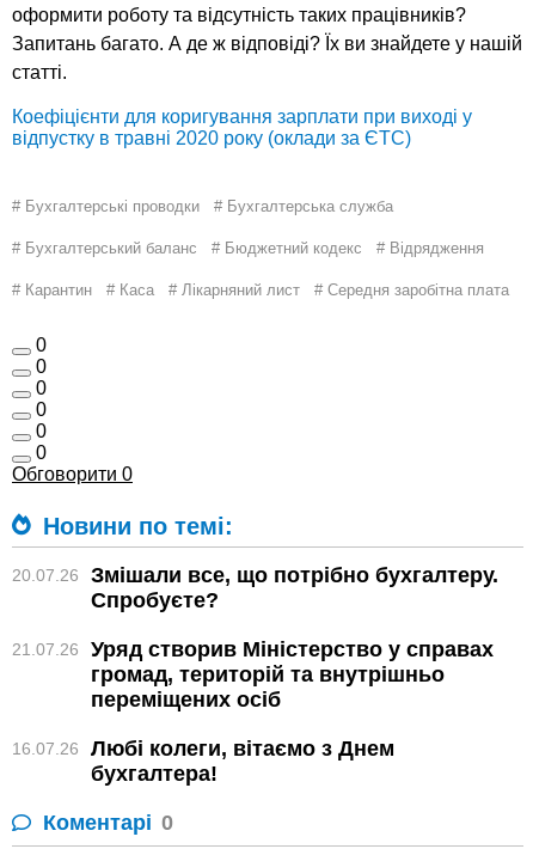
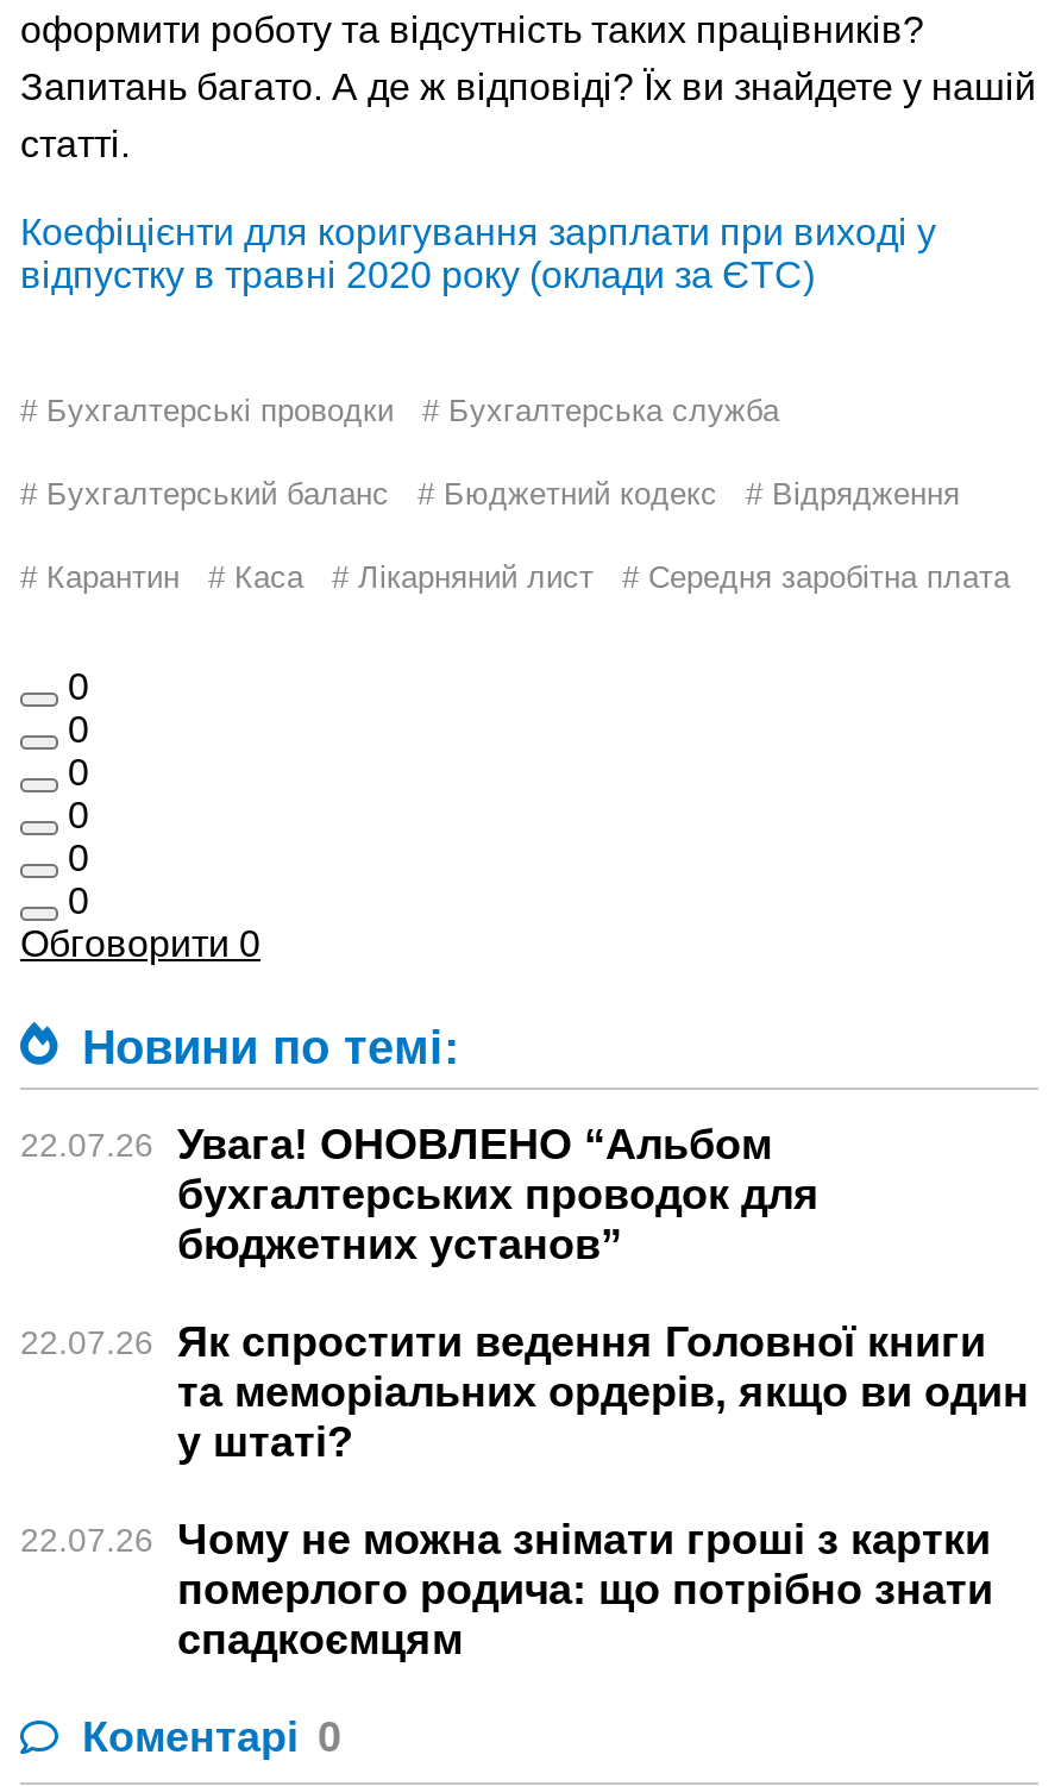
[12,563,498,612] 20.07.26 | Змішали все, що потрібно бухгалтеру. | Спробуєте? -> [20,1120,820,1268] 22.07.26 | Увага! ОНОВЛЕНО “Альбом | бухгалтерських проводок для | бюджетних установ”
[12,637,494,711] 21.07.26 | Уряд створив Міністерство у справах | громад, територій та внутрішньо | переміщених осіб -> [20,1318,1029,1465] 22.07.26 | Як спростити ведення Головної книги | та меморіальних ордерів, якщо ви один | у штаті?
[12,736,394,785] 16.07.26 | Любі колеги, вітаємо з Днем | бухгалтера! -> [20,1515,993,1663] 22.07.26 | Чому не можна знімати гроші з картки | померлого родича: що потрібно знати | спадкоємцям

